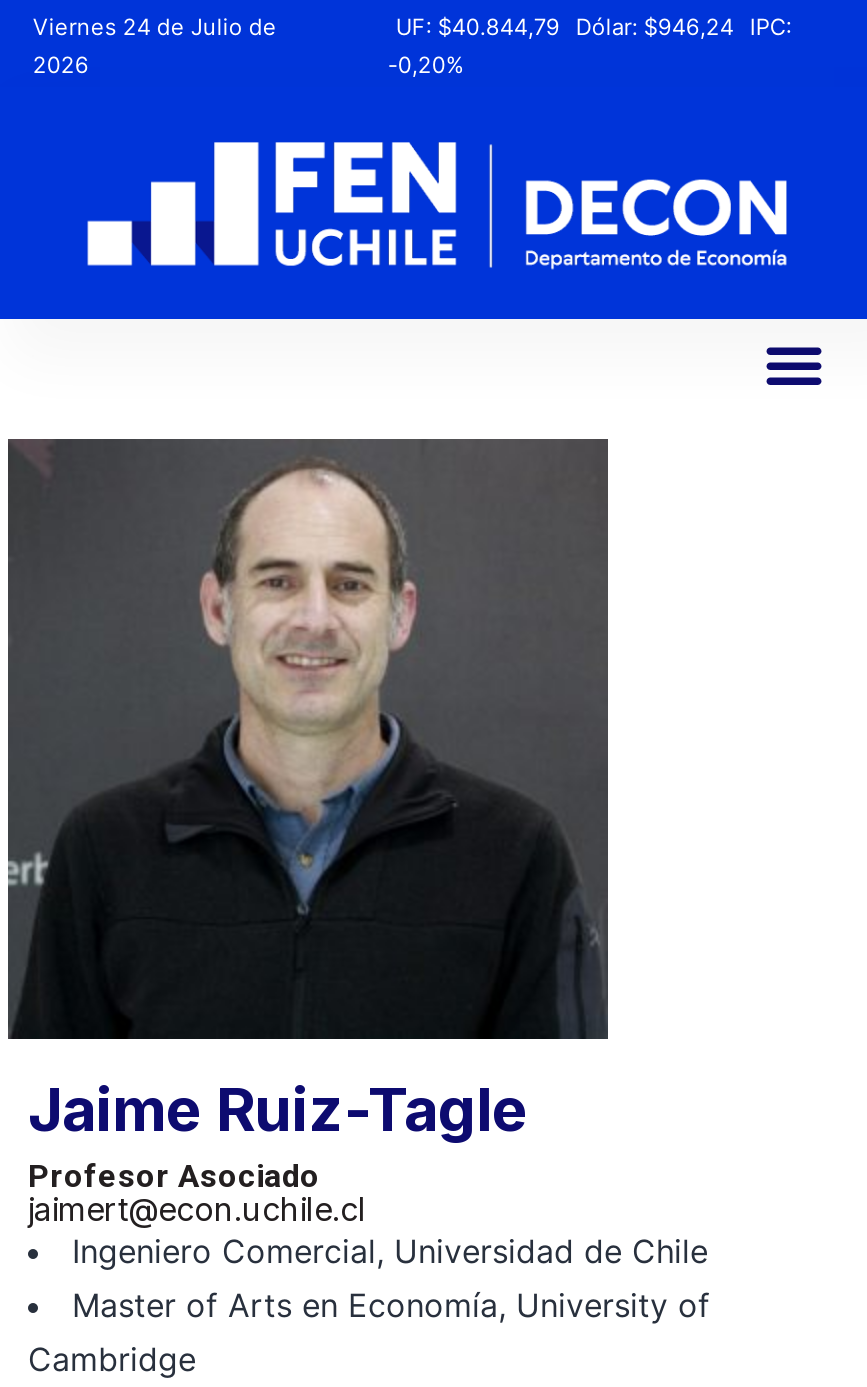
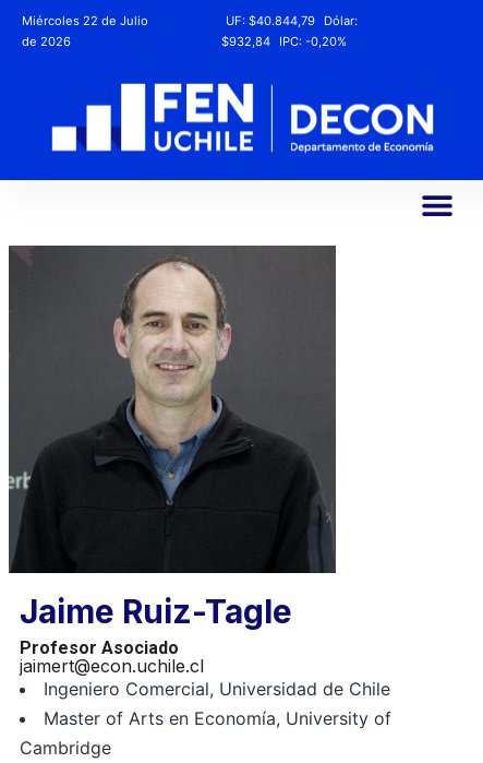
[33,13,277,79] Viernes 24 de Julio de | 2026 -> [22,13,149,49] Miércoles 22 de Julio | de 2026
[388,13,792,79] UF: $40.844,79 Dólar: $946,24 IPC: | -0,20% -> [222,13,358,49] UF: $40.844,79 Dólar: | $932,84 IPC: -0,20%

